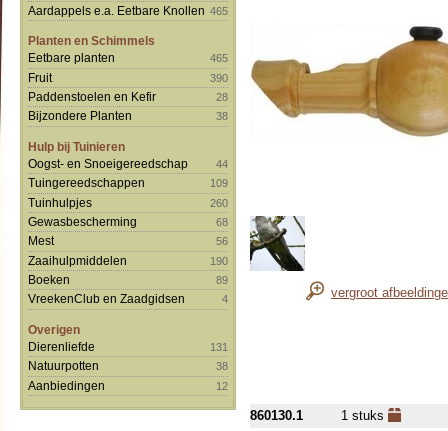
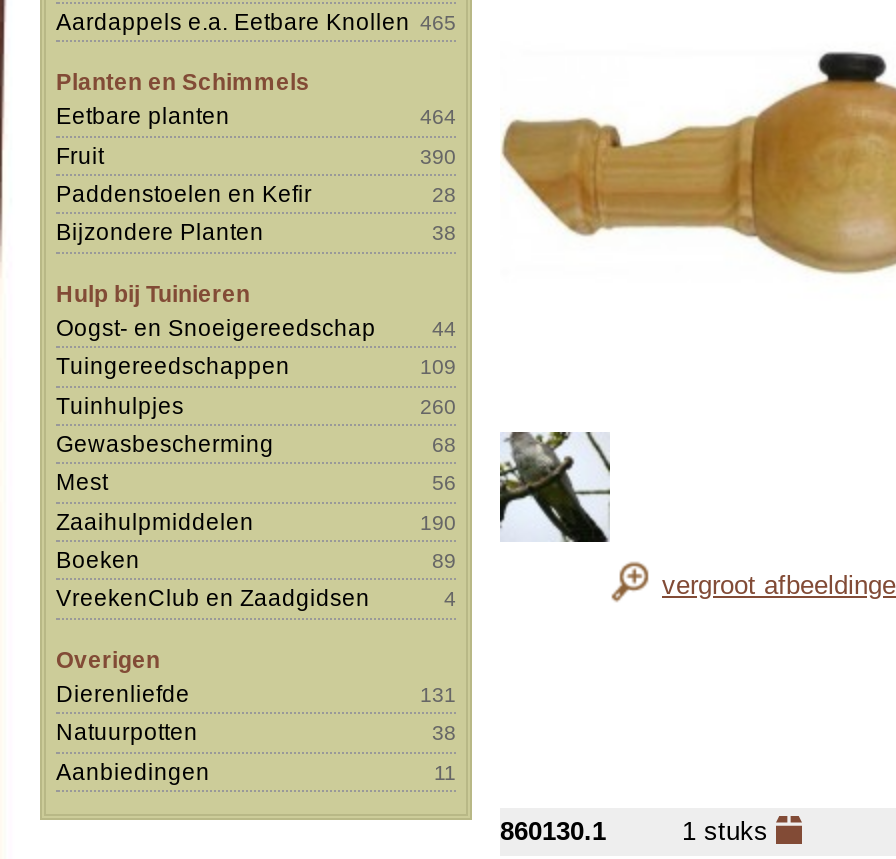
[210,52,228,64] 465 -> [420,104,456,128] 464
[216,379,228,391] 12 -> [434,759,456,783] 11

